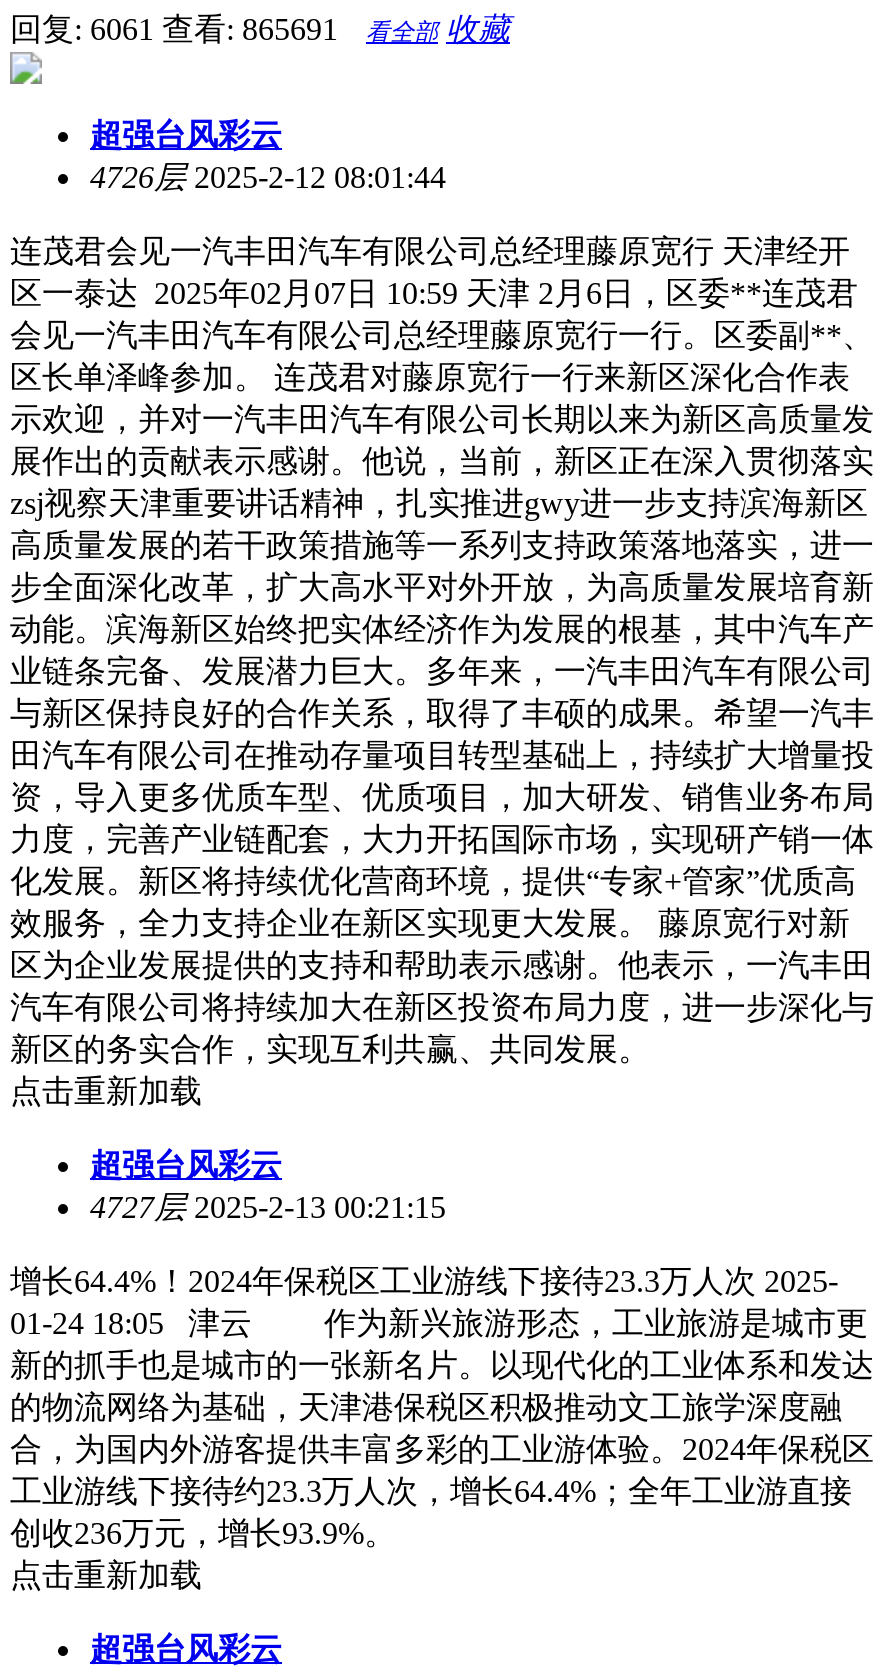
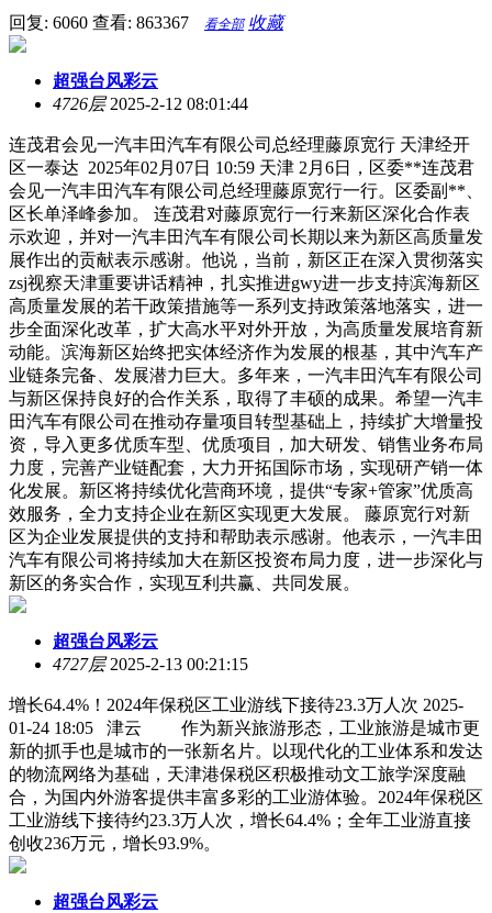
[10,12,510,46] 回复: 6061 查看: 865691 看全部 收藏 -> [9,13,283,32] 回复: 6060 查看: 863367 看全部 收藏
[10,1074,202,1108] 点击重新加载 -> none
[10,1558,202,1592] 点击重新加载 -> none

